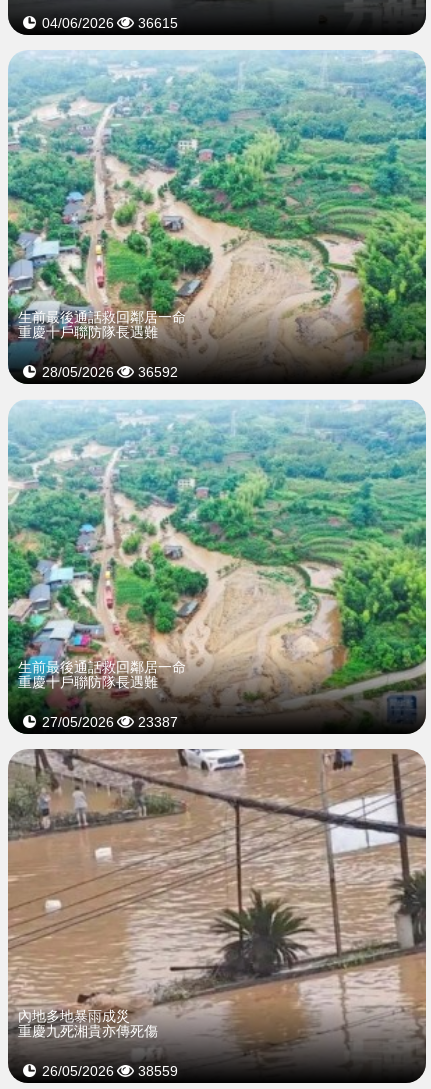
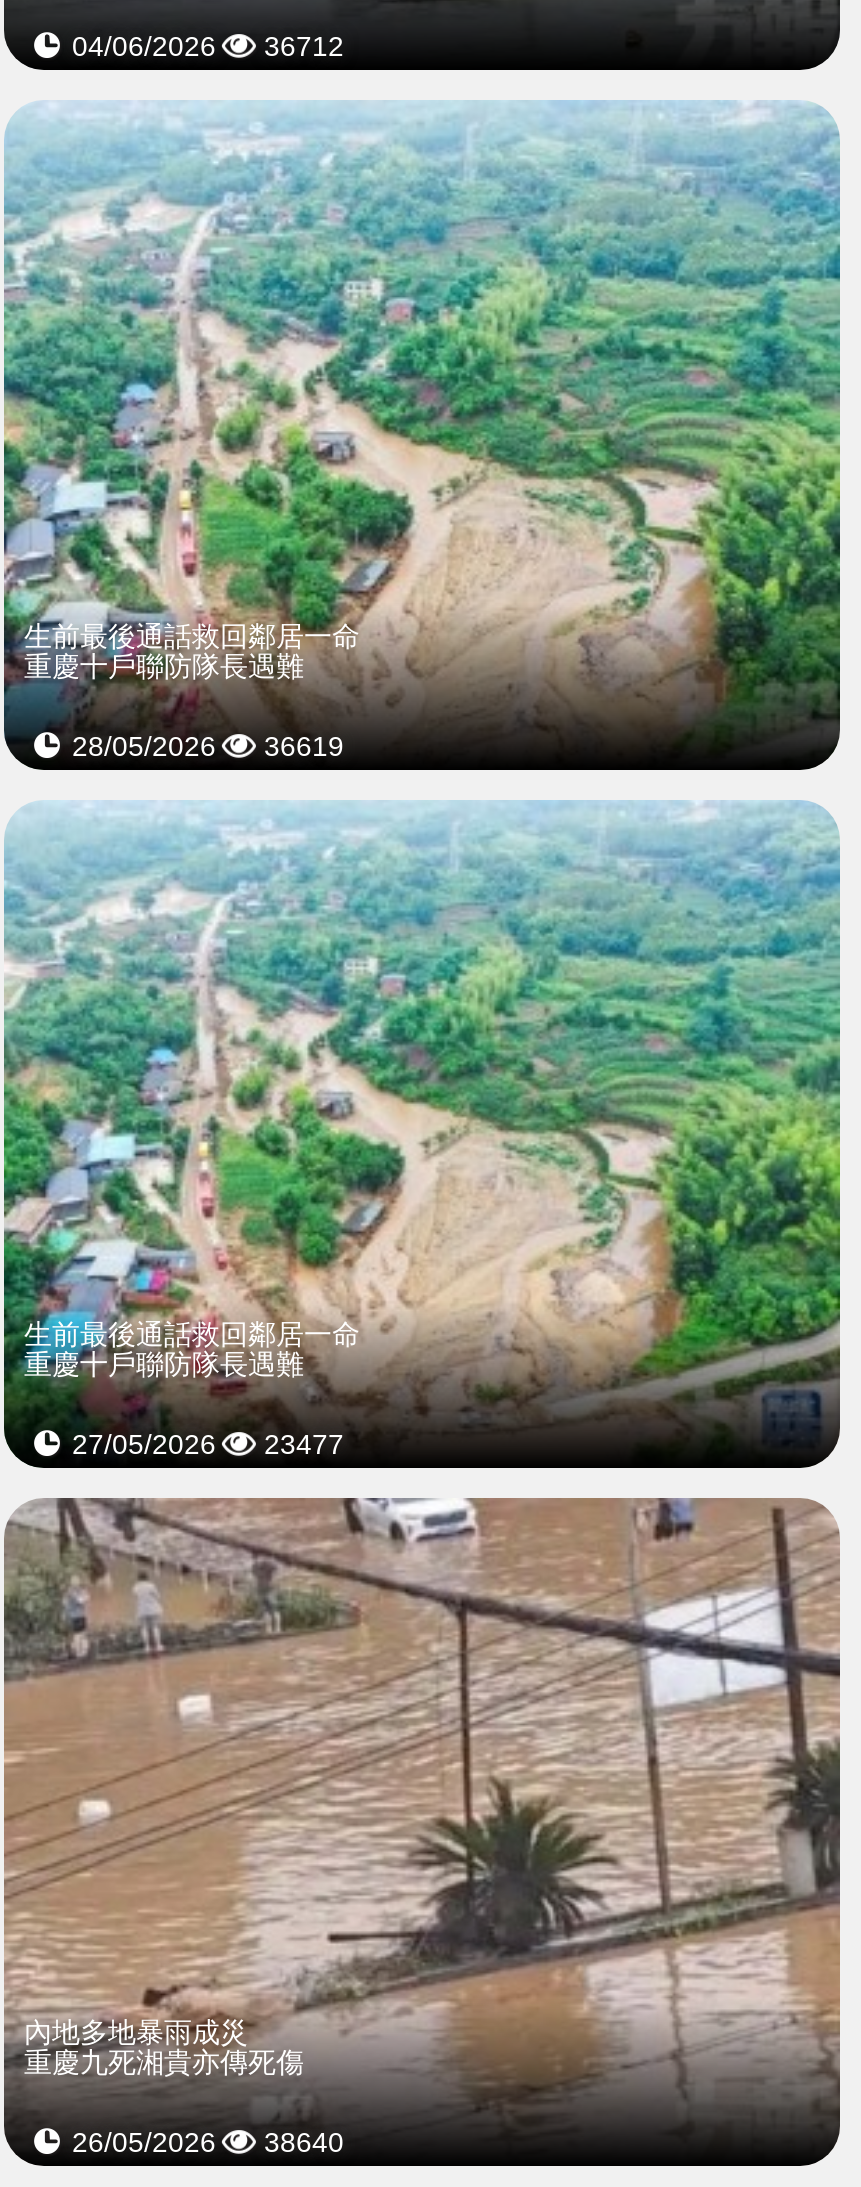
[42,15,178,31] 04/06/2026 36615 -> [72,30,344,62] 04/06/2026 36712
[42,364,178,380] 28/05/2026 36592 -> [72,729,344,761] 28/05/2026 36619
[42,714,178,730] 27/05/2026 23387 -> [72,1428,344,1460] 27/05/2026 23477
[42,1063,178,1079] 26/05/2026 38559 -> [72,2126,344,2158] 26/05/2026 38640

